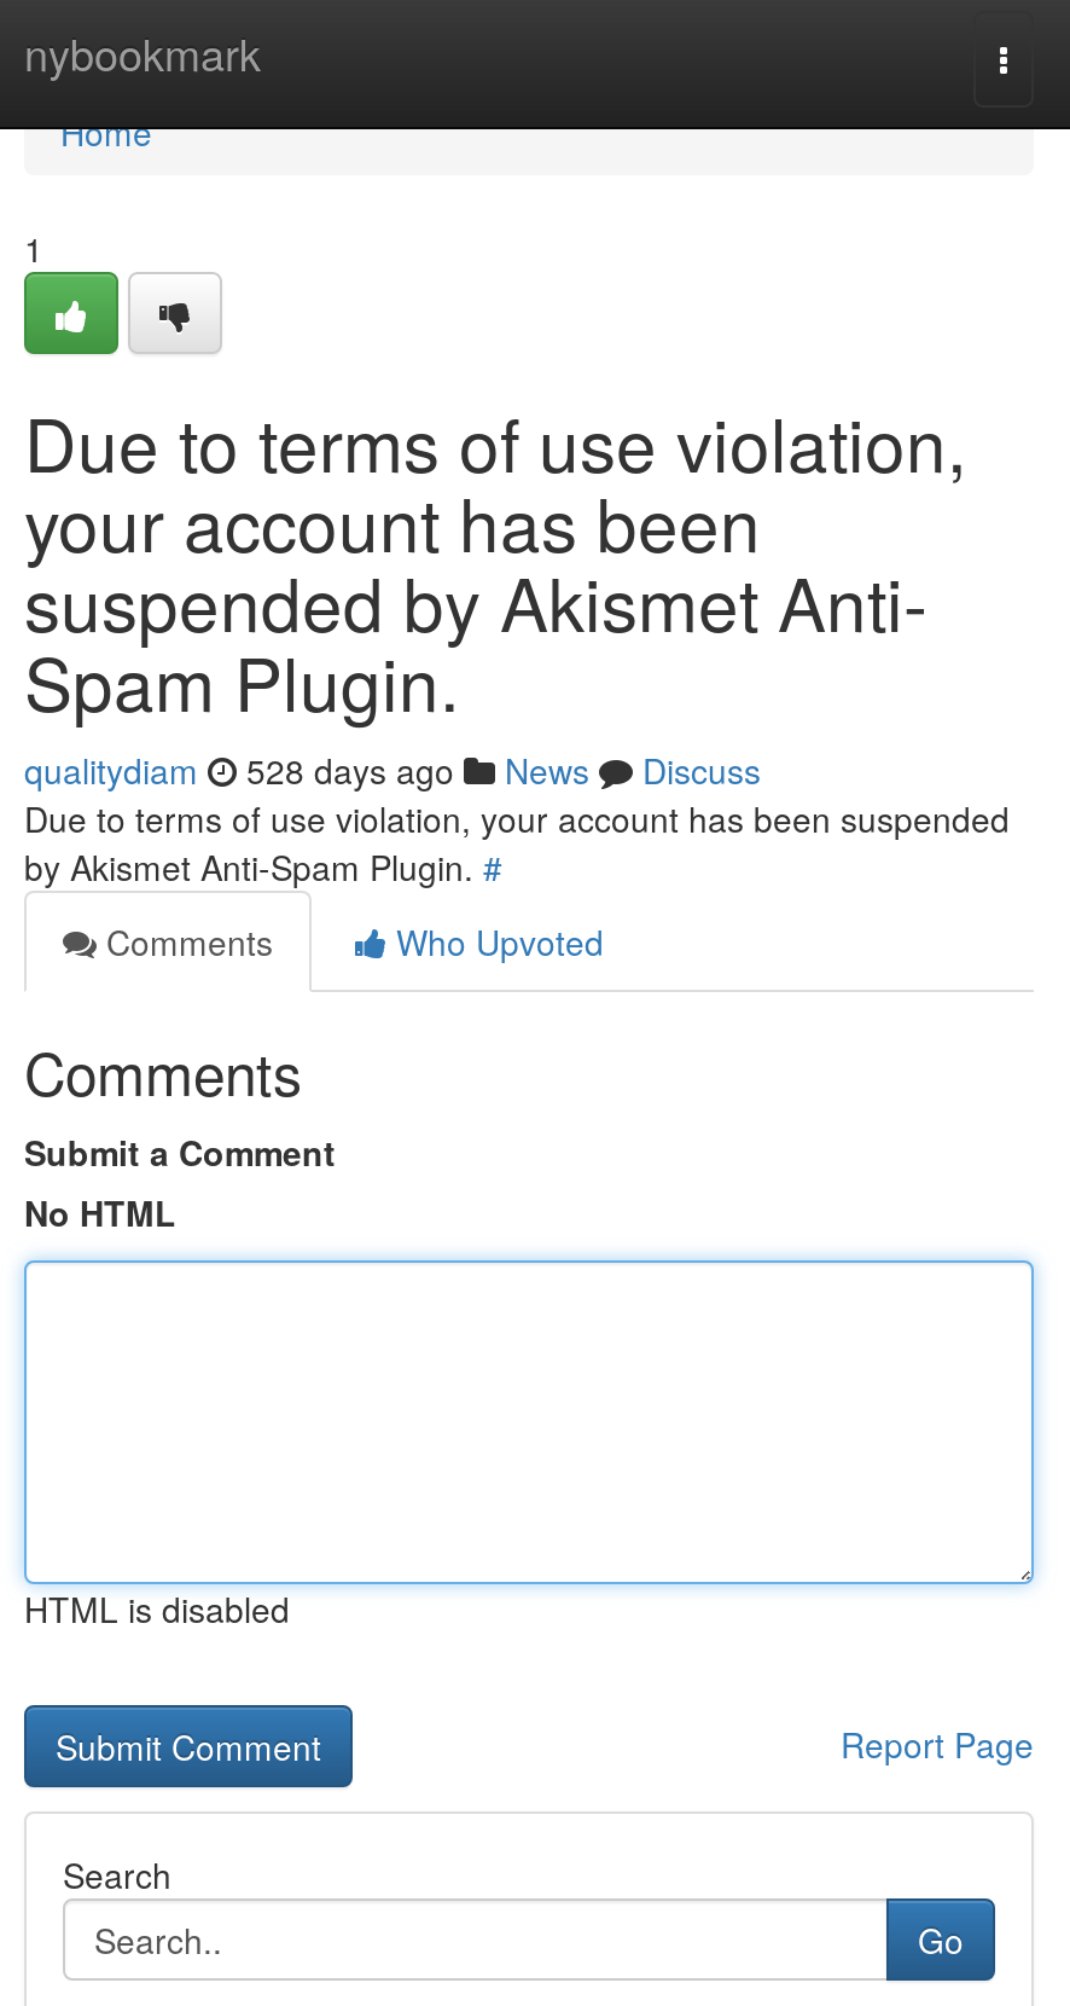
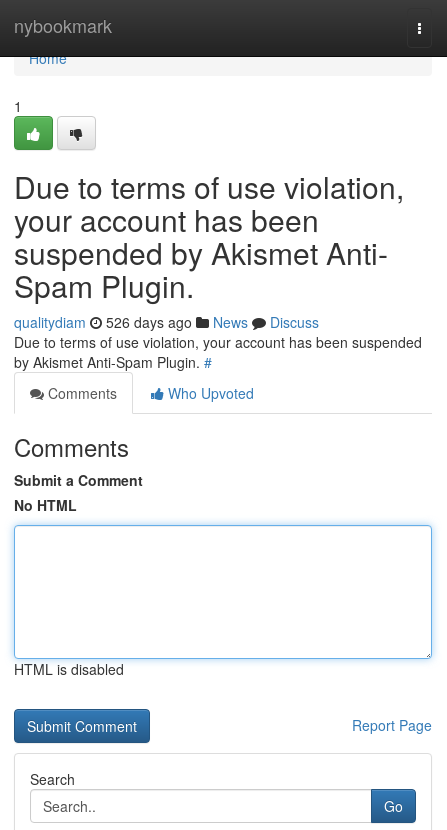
[24,746,761,794] qualitydiam 528 days ago News Discuss -> [14,312,319,332] qualitydiam 526 days ago News Discuss

